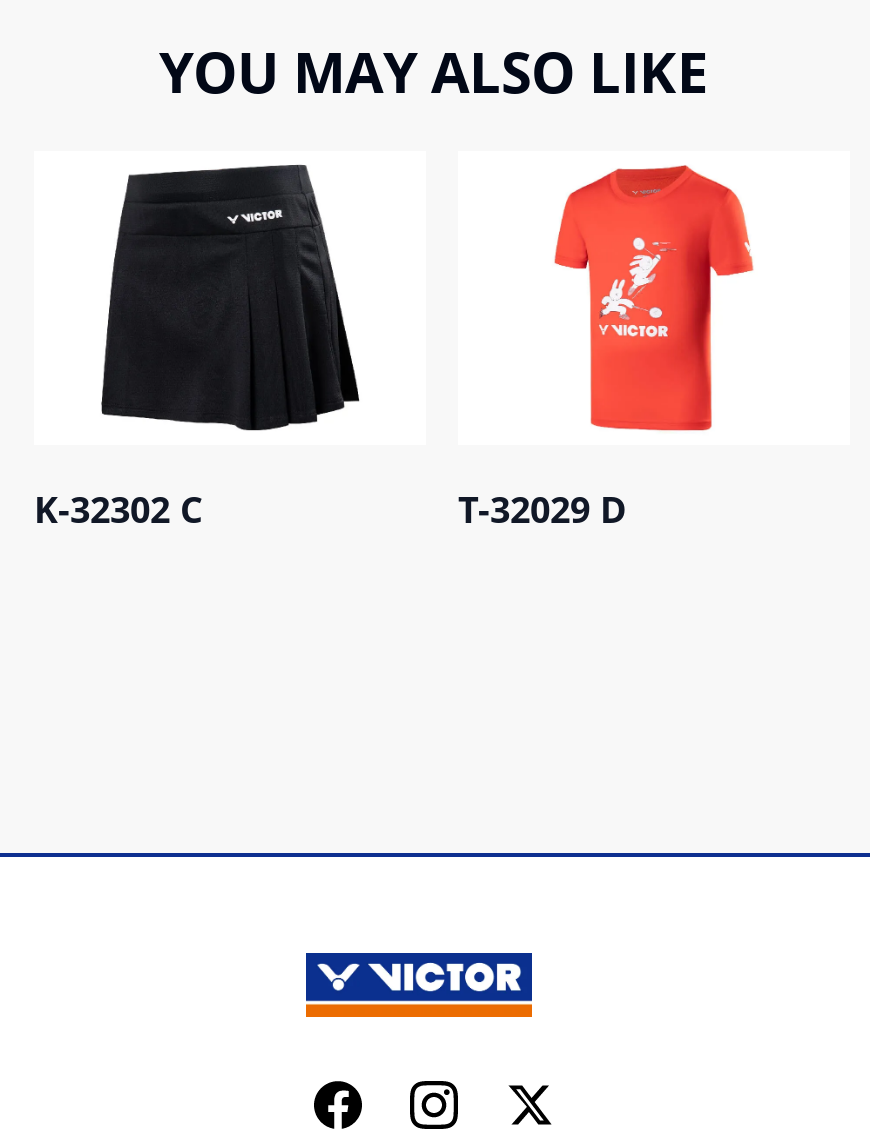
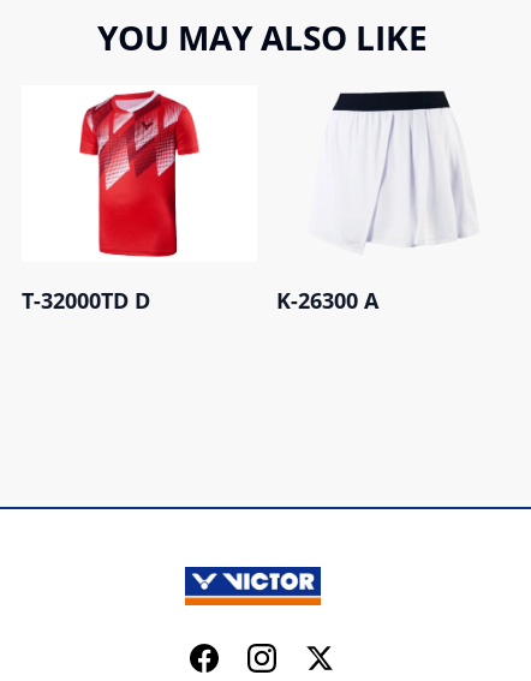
[34,161,626,533] [image] | K-32302 C | T-32029 D -> [22,89,378,315] [image] | T-32000TD D | K-26300 A
[552,161,774,433] [image] -> [332,90,467,253] [image]

